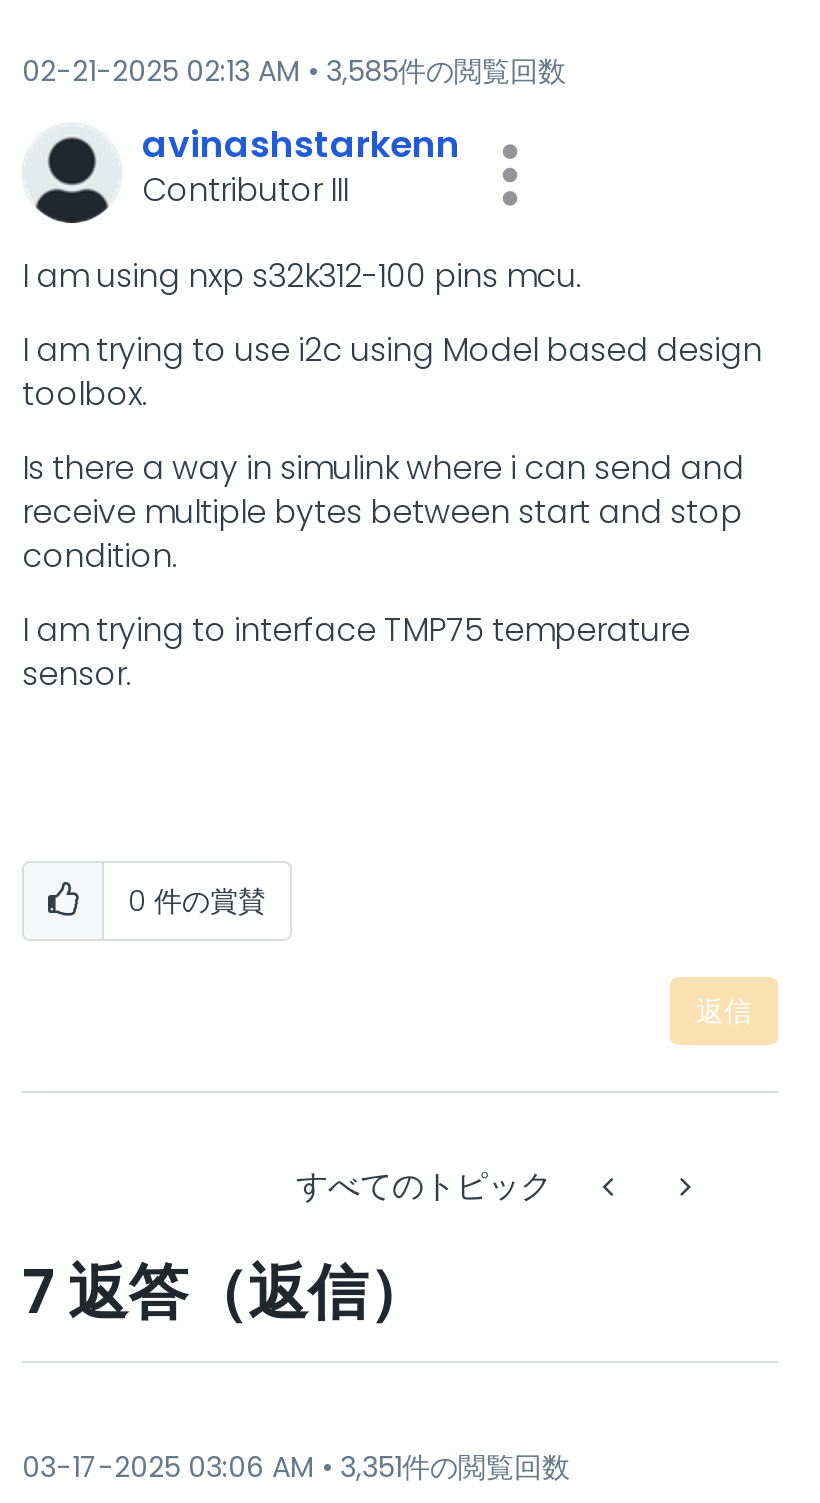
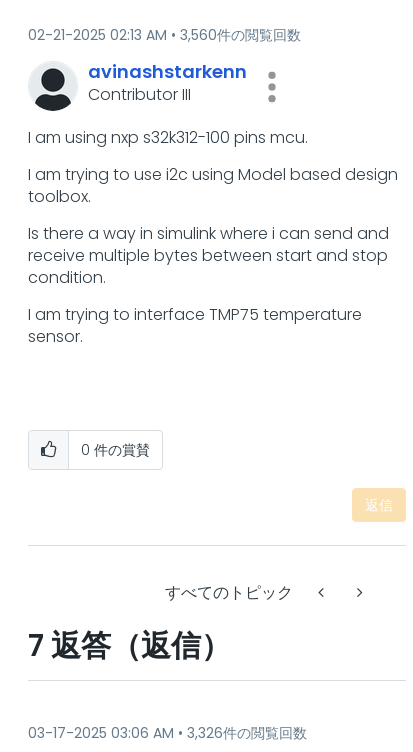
[326,51,566,91] 3,585件の閲覧回数 -> [180,25,301,45] 3,560件の閲覧回数
[340,1447,570,1487] 3,351件の閲覧回数 -> [187,723,307,743] 3,326件の閲覧回数

